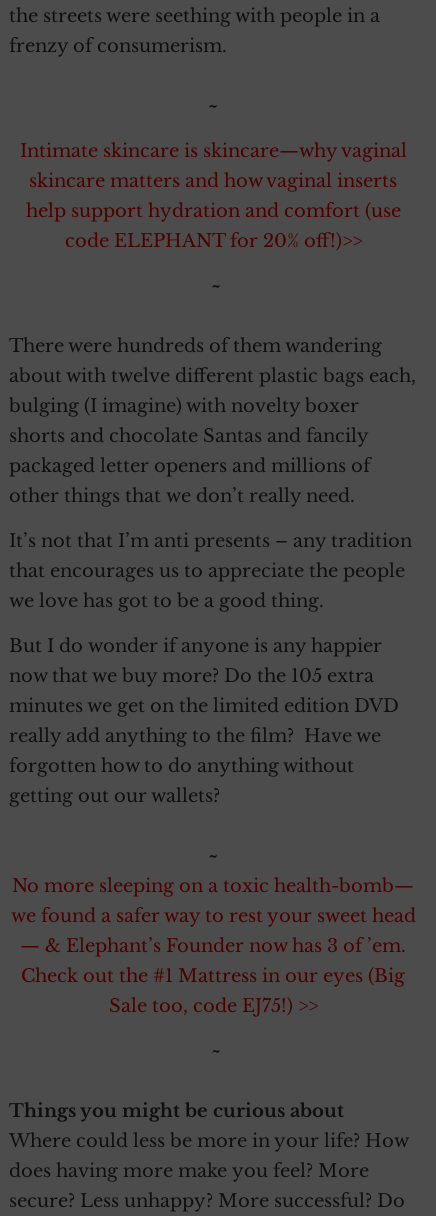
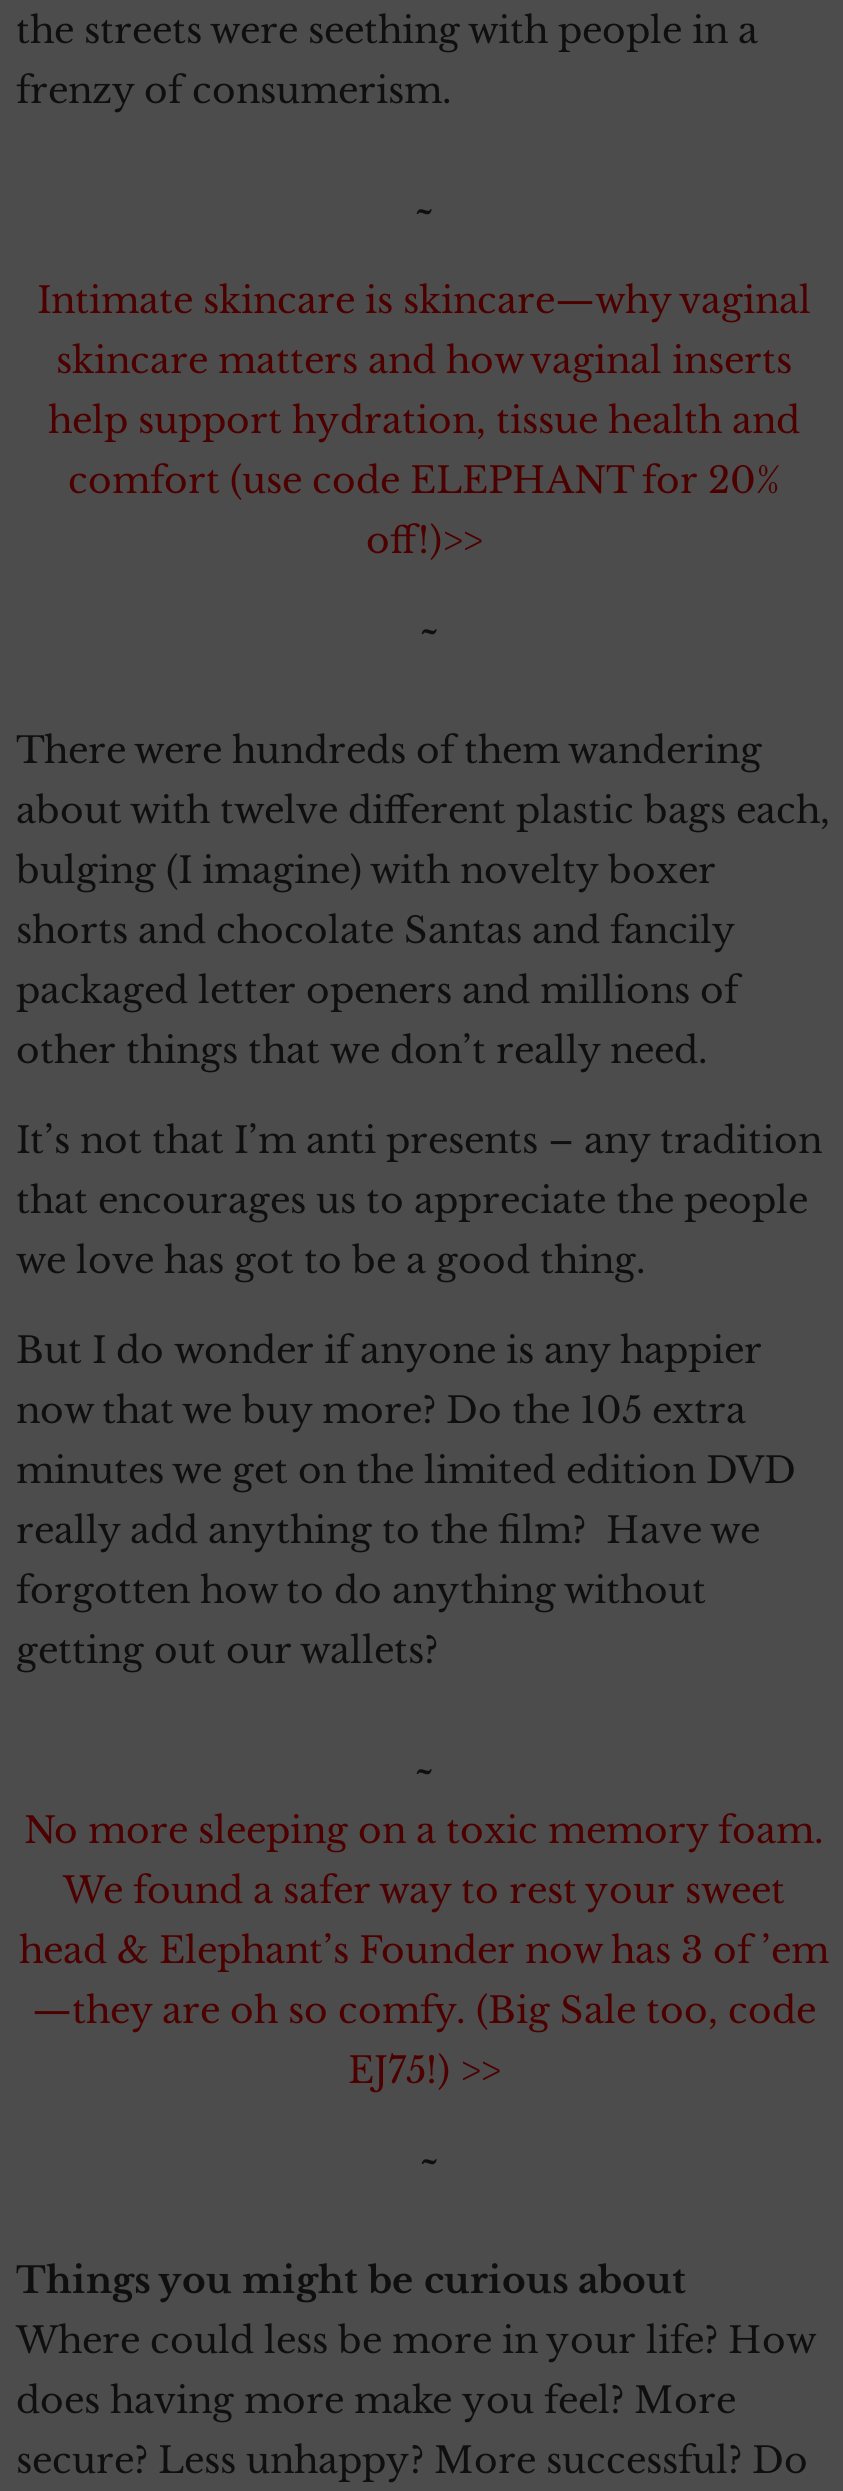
[25,200,400,252] help support hydration and comfort (use | code ELEPHANT for 20% off!)>> -> [48,399,800,563] help support hydration, tissue health and | comfort (use code ELEPHANT for 20% | off!)>>
[10,875,415,1017] No more sleeping on a toxic health-bomb— | we found a safer way to rest your sweet head | — & Elephant’s Founder now has 3 of ’em. | Check out the #1 Mattress in our eyes (Big | Sale too, code EJ75!) >> -> [19,1809,829,2093] No more sleeping on a toxic memory foam. | We found a safer way to rest your sweet | head & Elephant’s Founder now has 3 of ’em | —they are oh so comfy. (Big Sale too, code | EJ75!) >>

